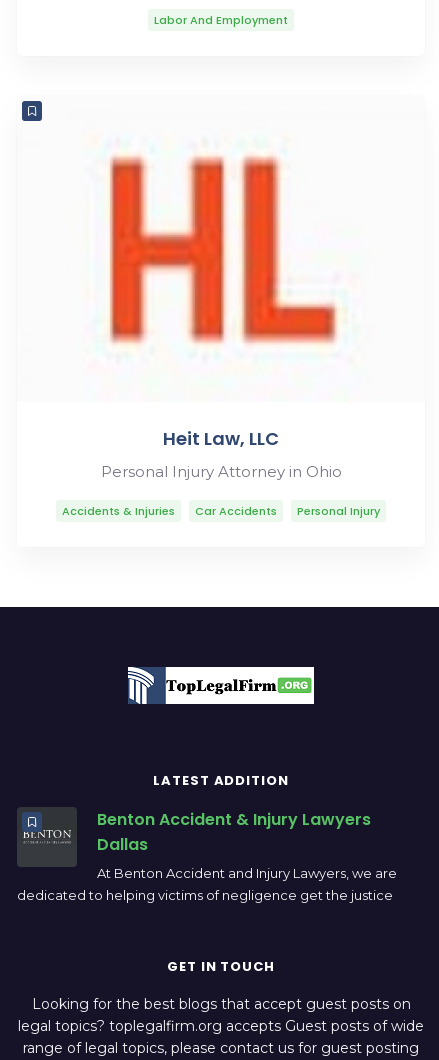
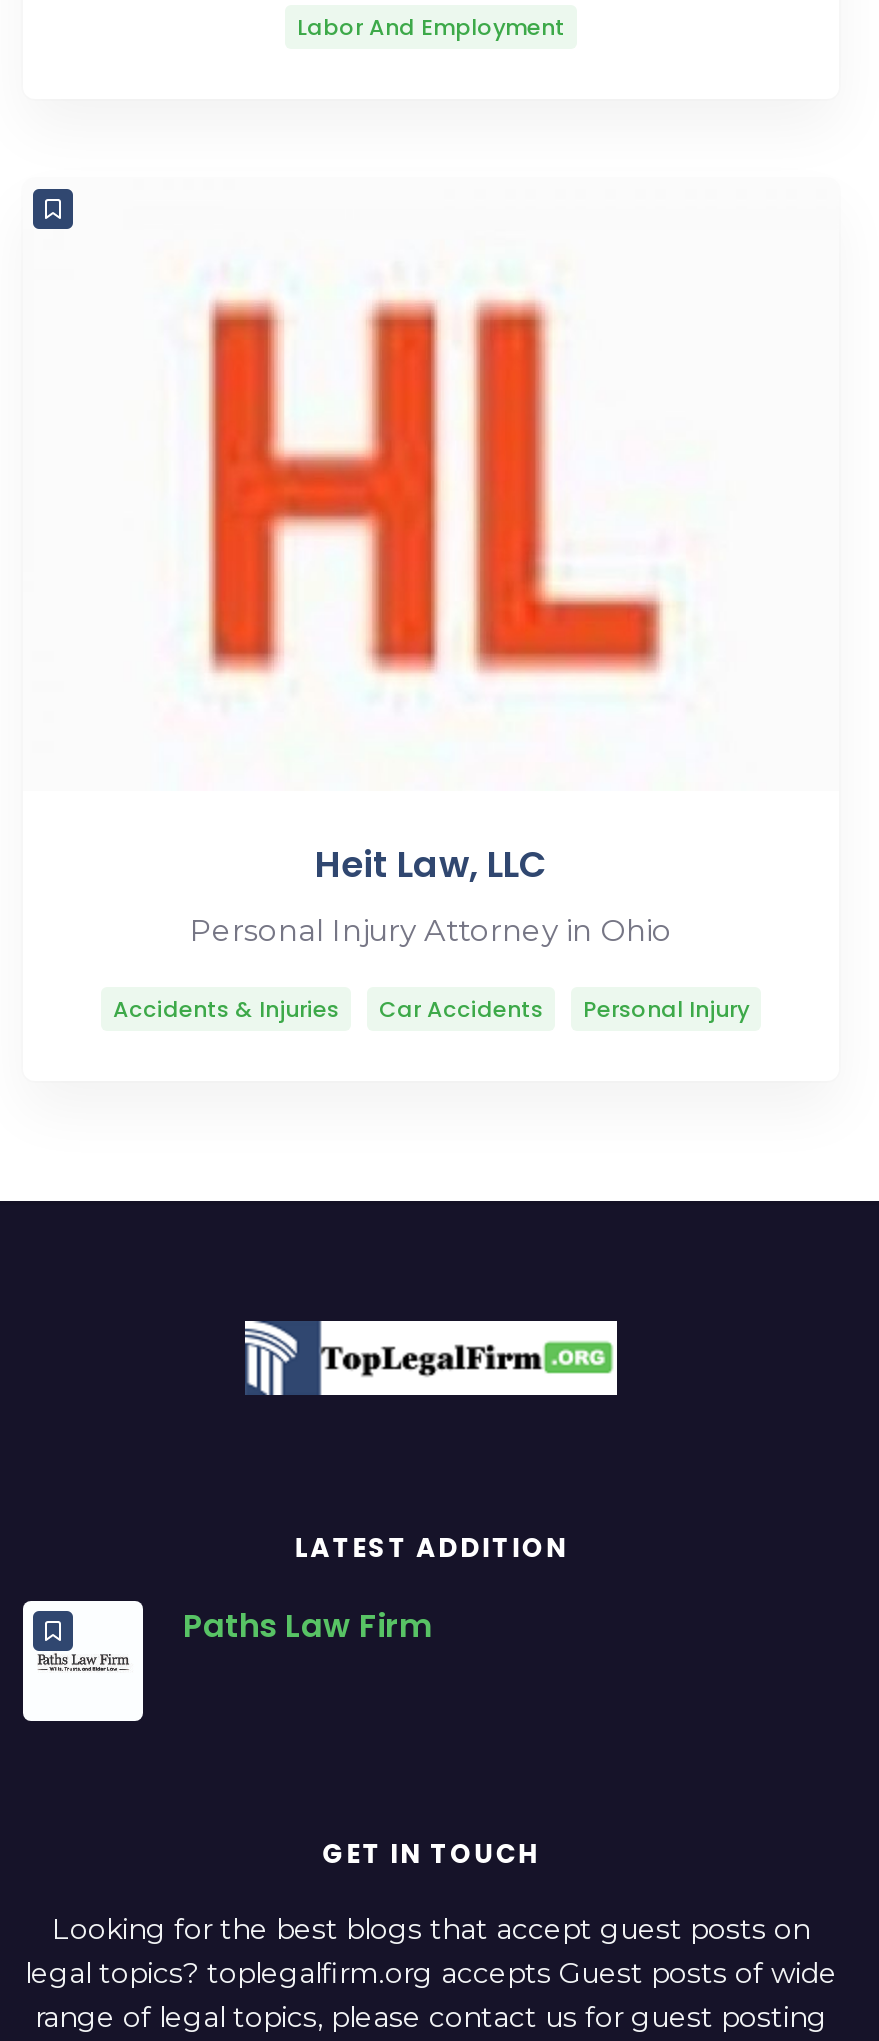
[17,808,397,903] [image] | Benton Accident & Injury Lawyers | Dallas | At Benton Accident and Injury Lawyers, we are | dedicated to helping victims of negligence get the justice -> [21,1599,431,1679] [image] | Paths Law Firm

